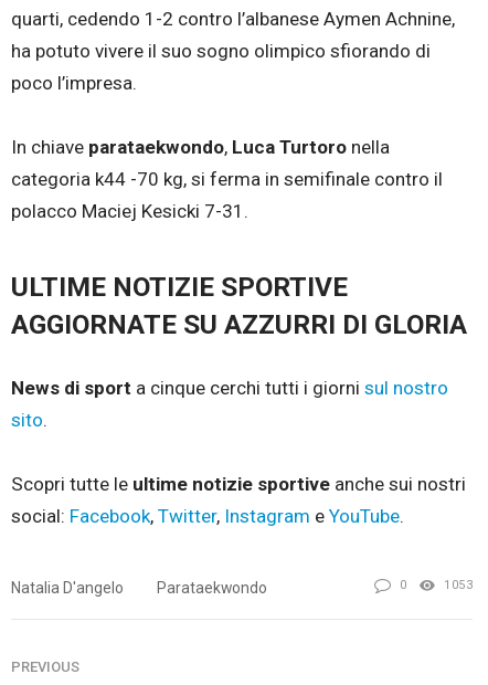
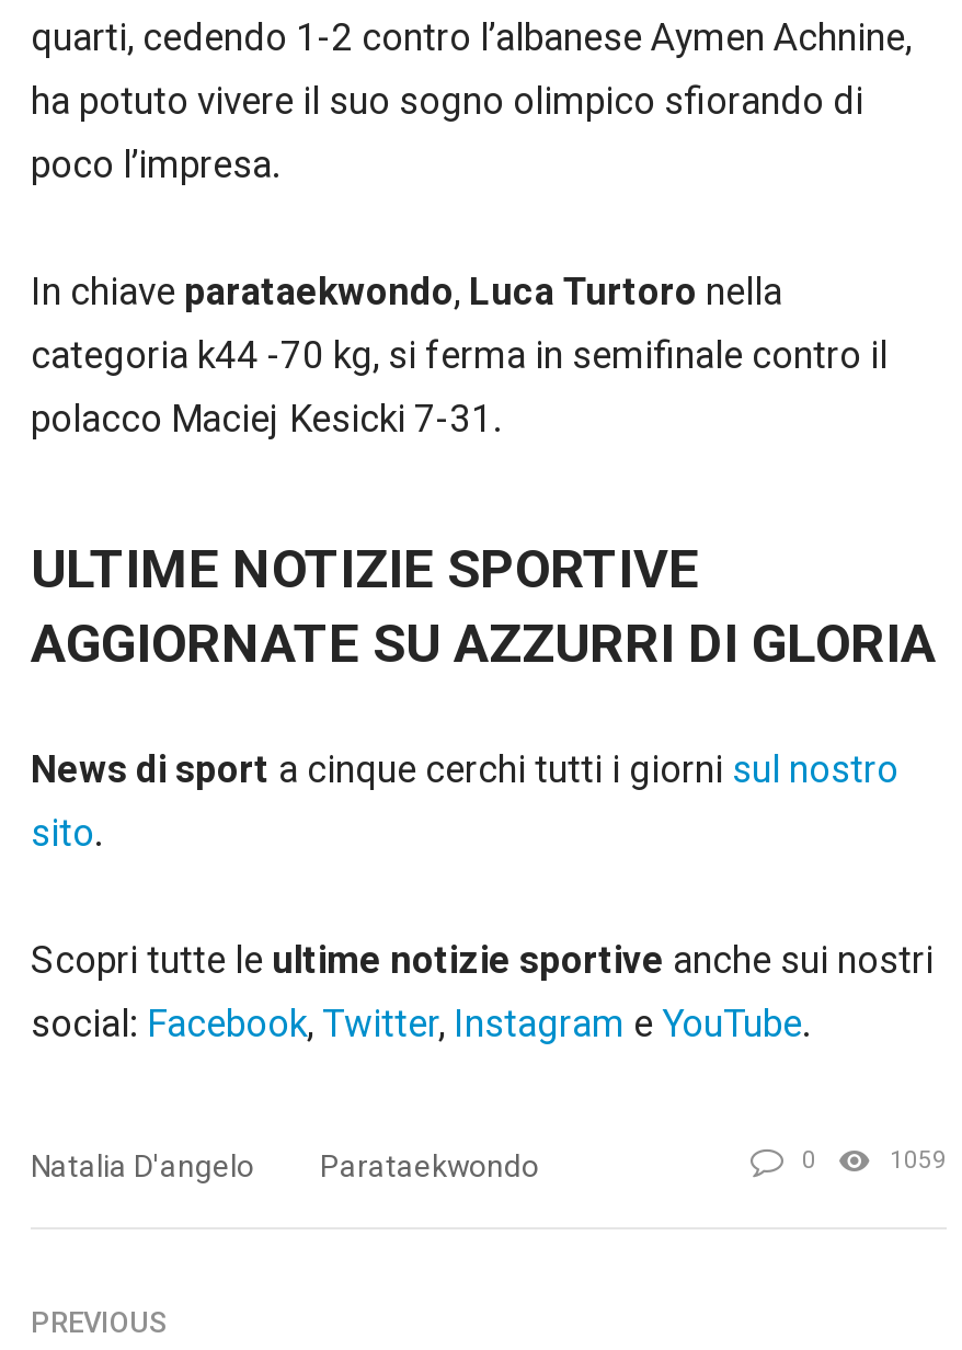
[444,578,473,592] 1053 -> [890,1146,947,1174] 1059

